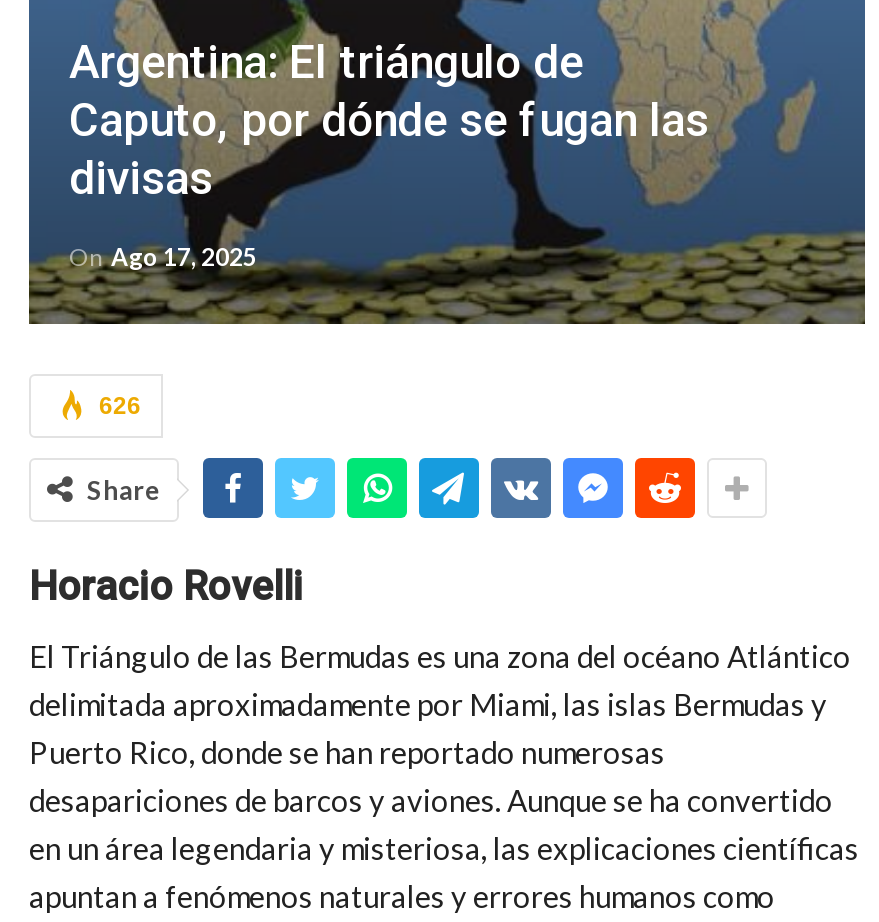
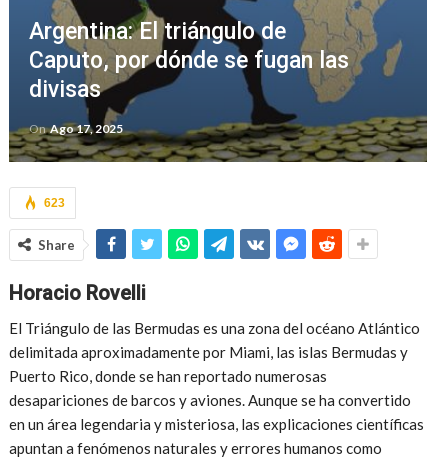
[99,391,141,419] 626 -> [44,195,65,209] 623

